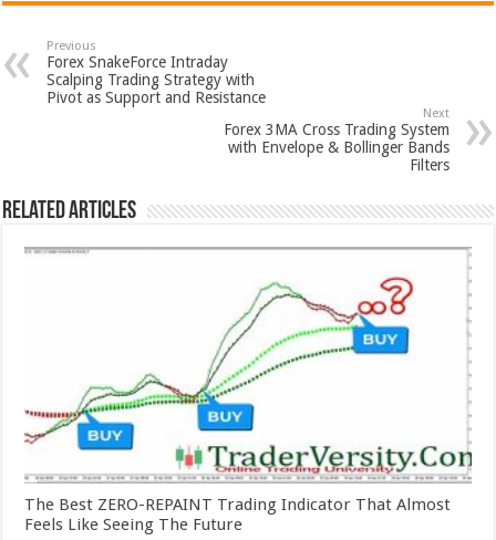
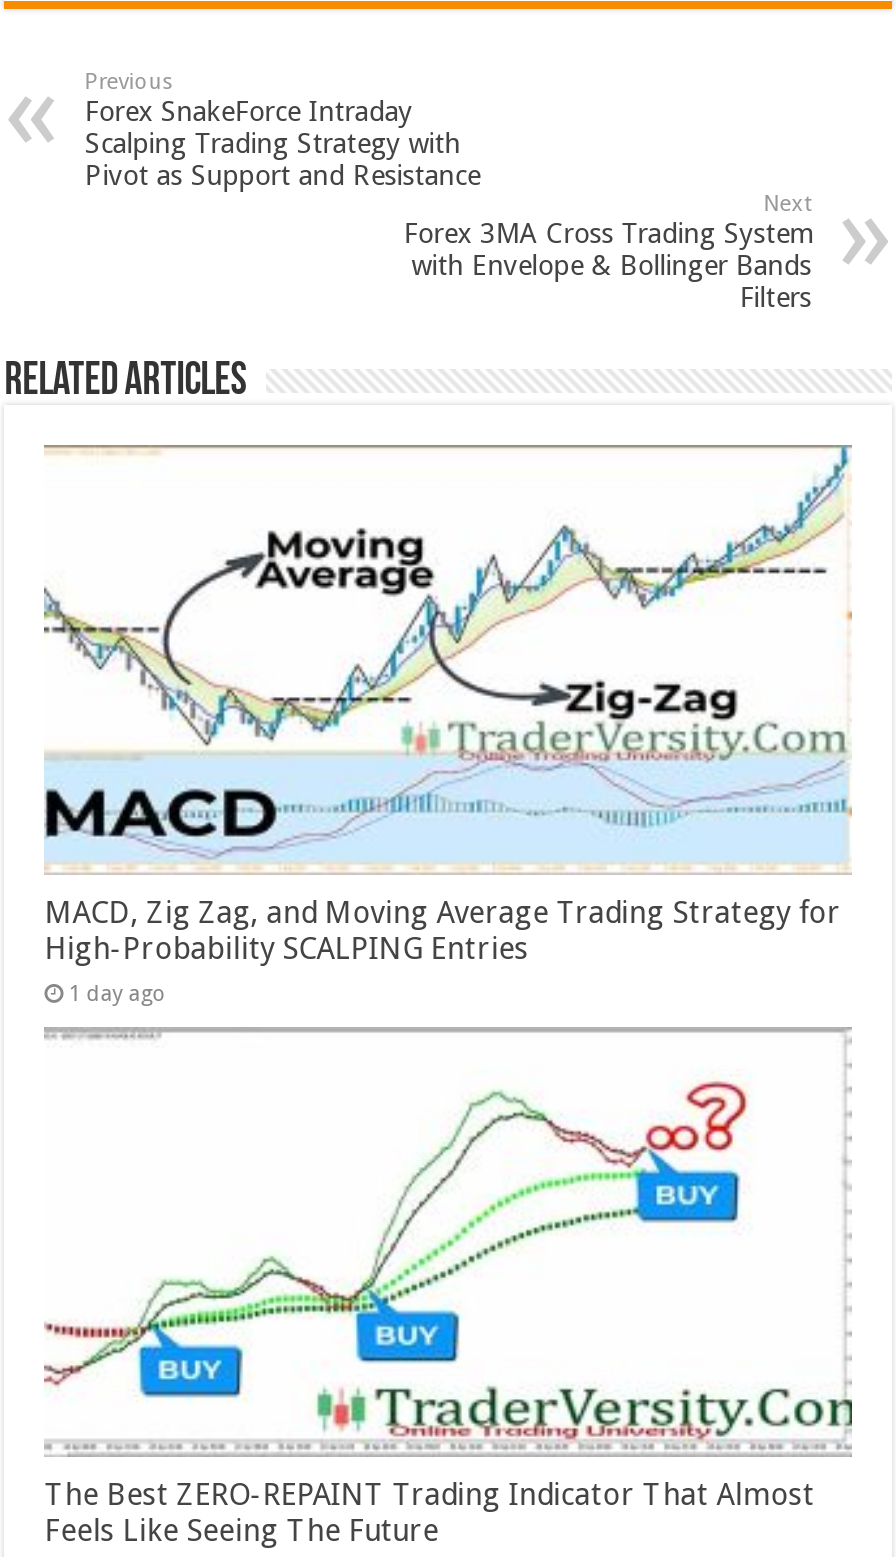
none -> [42,446,854,1007] [image] | MACD, Zig Zag, and Moving Average Trading Strategy for | High-Probability SCALPING Entries | 1 day ago

